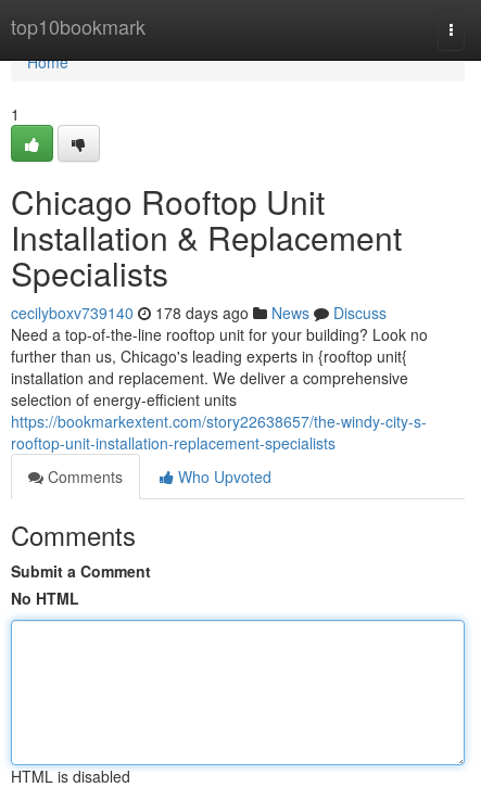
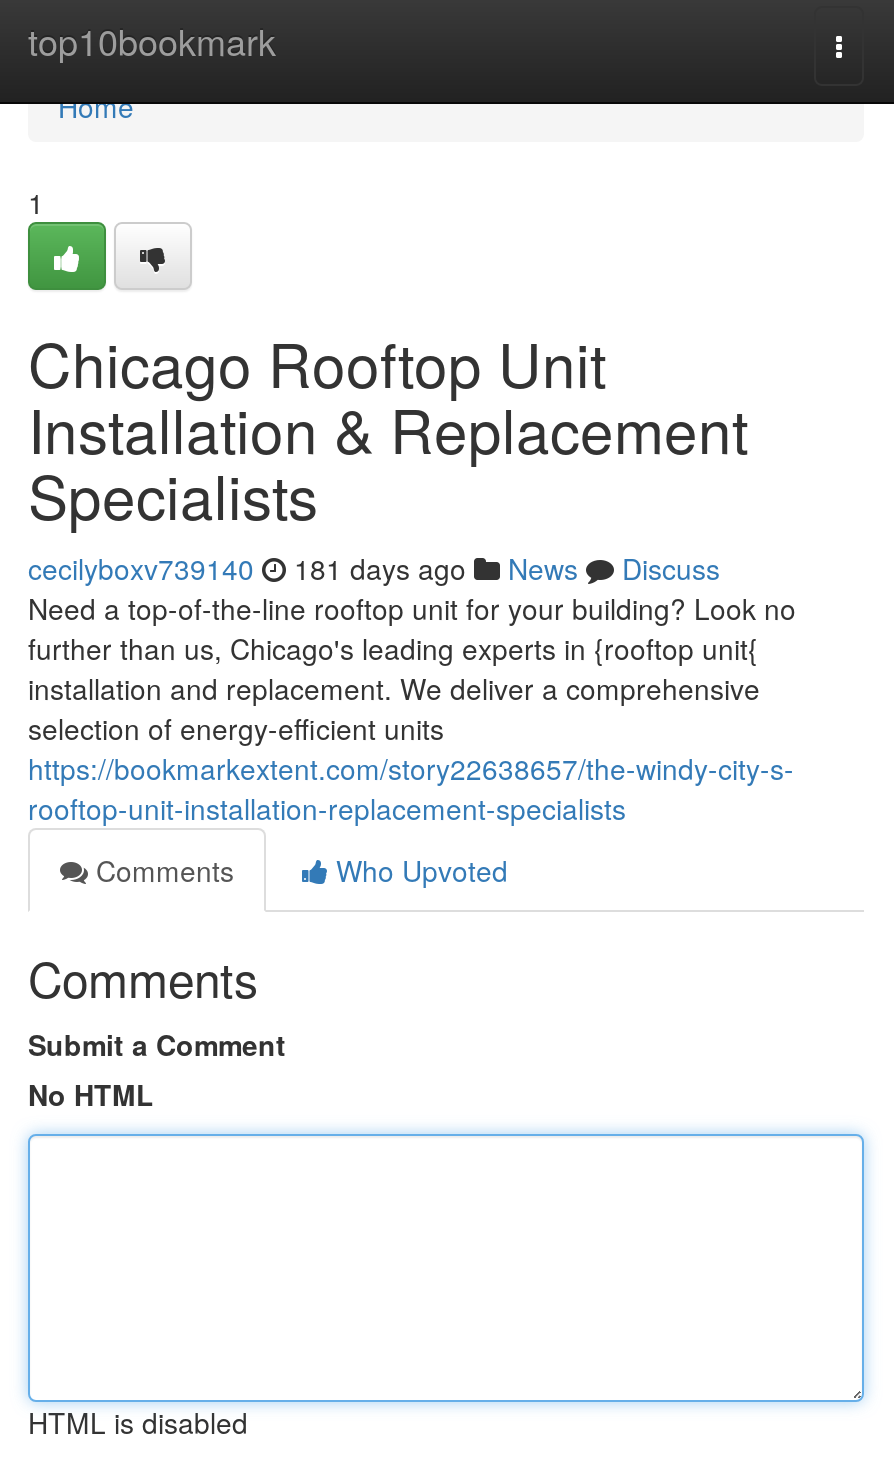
[11,302,387,323] cecilyboxv739140 178 days ago News Discuss -> [28,548,720,588] cecilyboxv739140 181 days ago News Discuss

